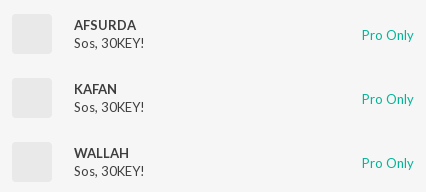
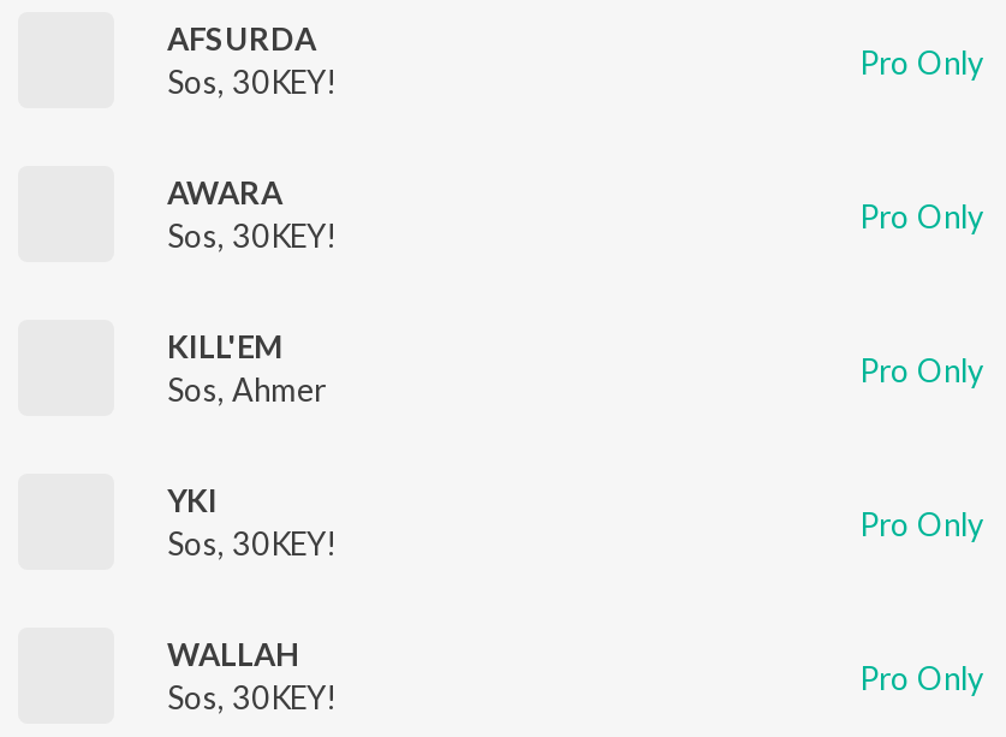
[74,80,117,96] KAFAN -> [167,172,984,518] AWARA | Sos, 30KEY! | Pro Only | KILL'EM | Sos, Ahmer | Pro Only | YKI

